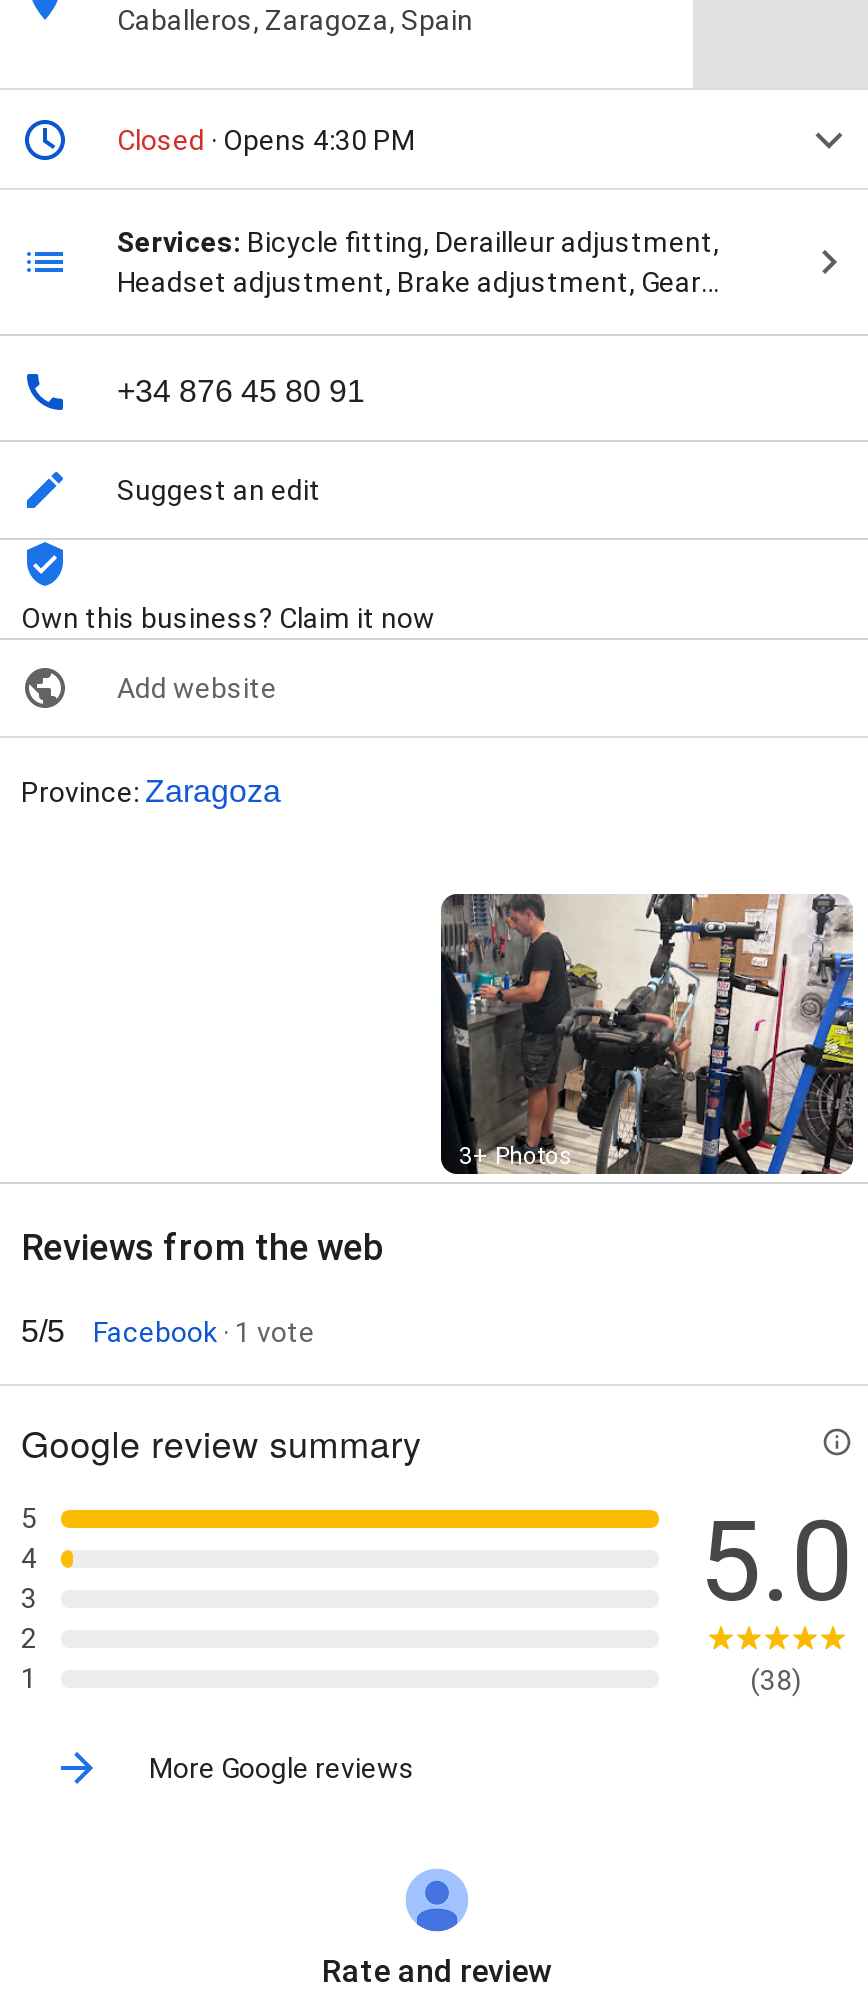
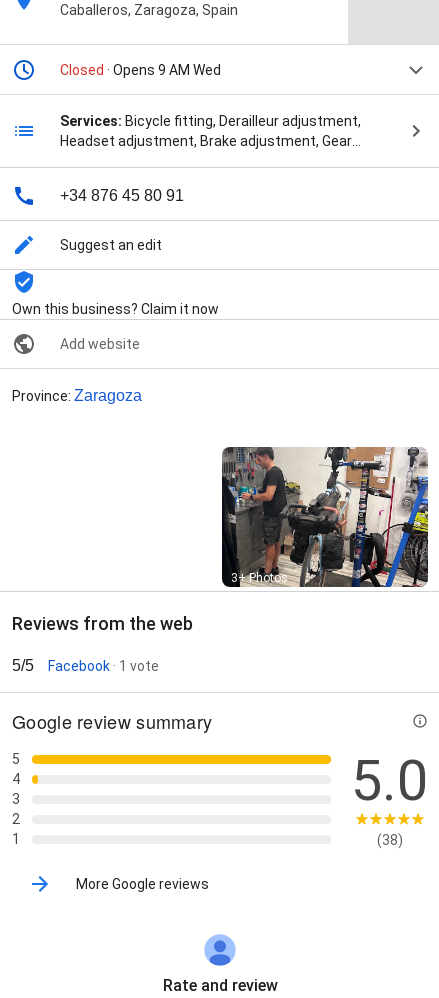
[117,124,415,156] Closed · Opens 4:30 PM -> [60,62,221,78] Closed · Opens 9 AM Wed

